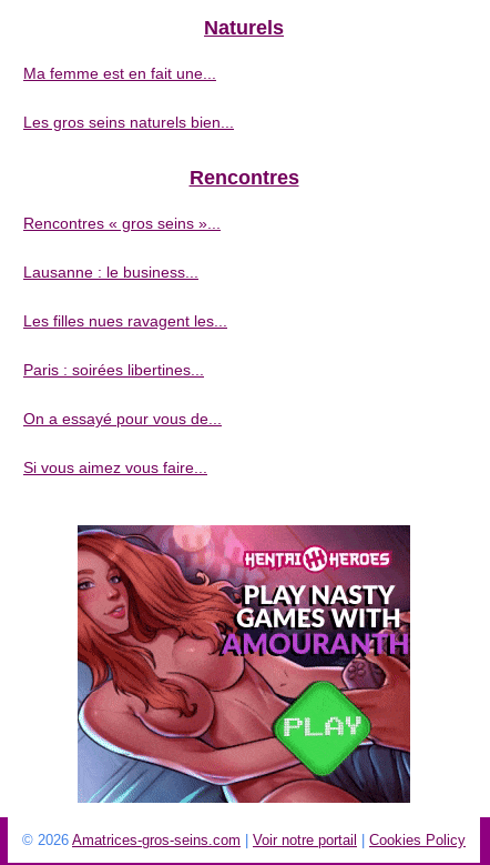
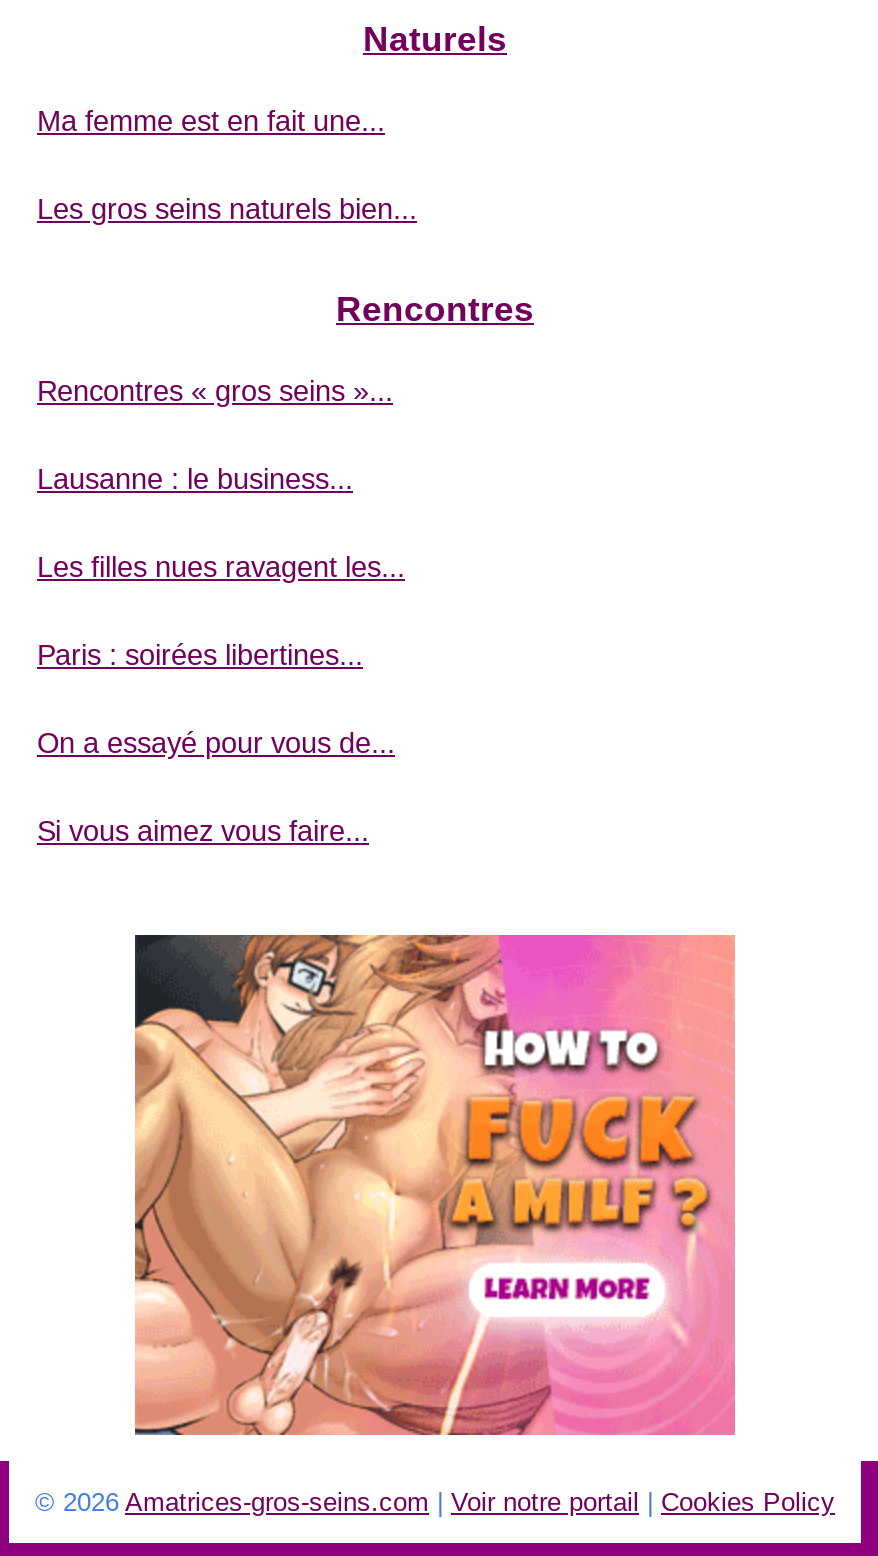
[76,524,411,804] [image] -> [133,933,737,1437] [image]

